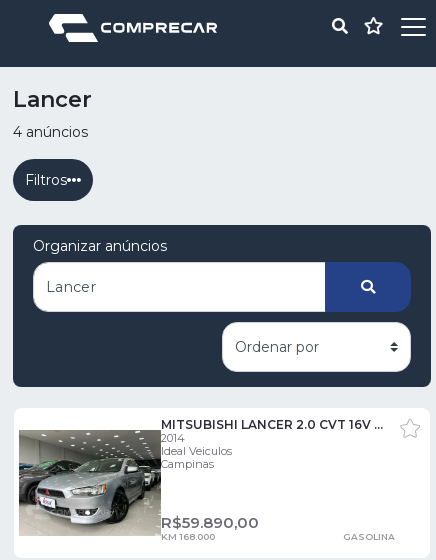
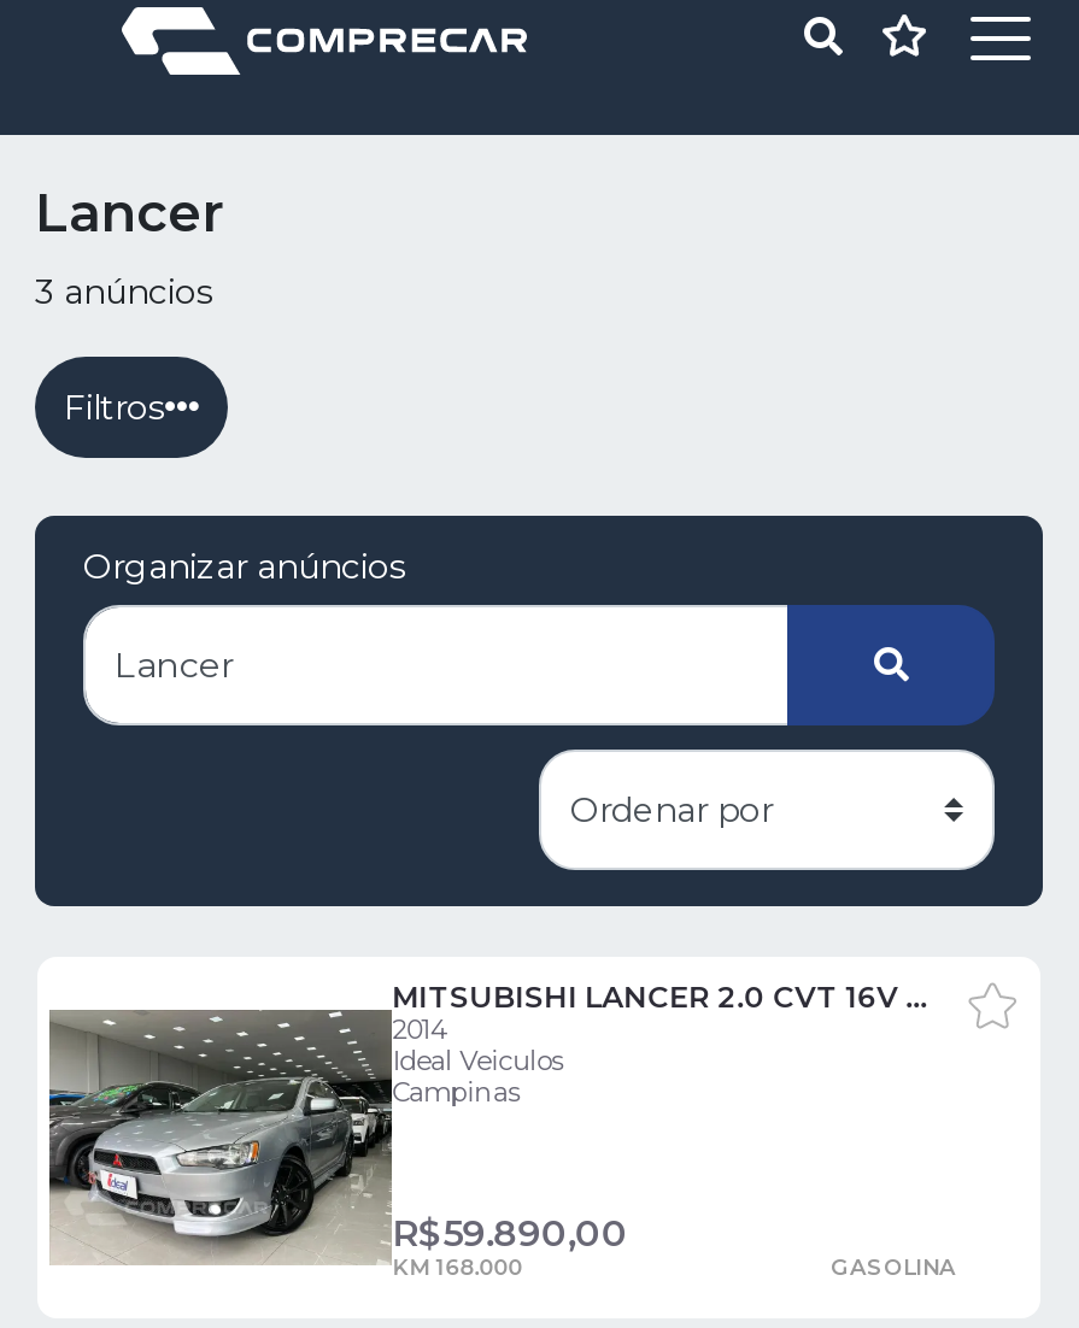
[13,123,88,141] 4 anúncios -> [35,270,213,313] 3 anúncios

